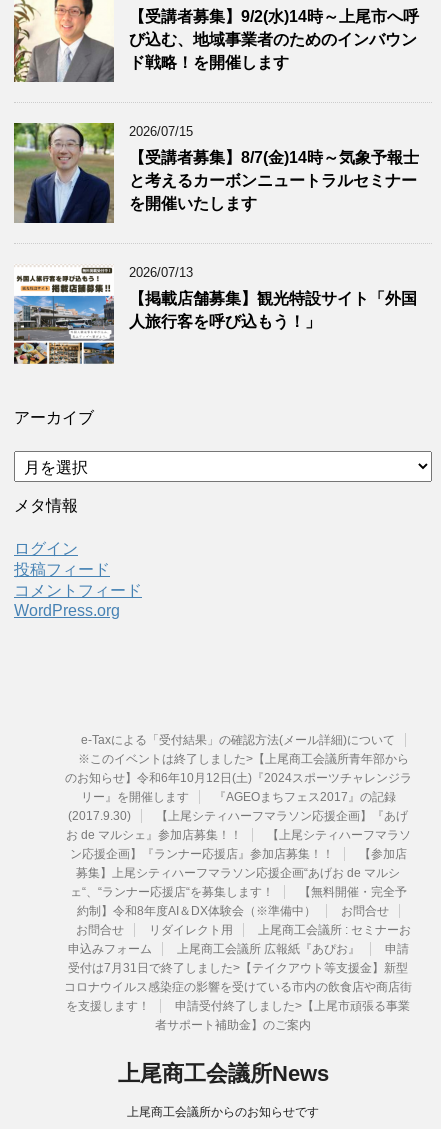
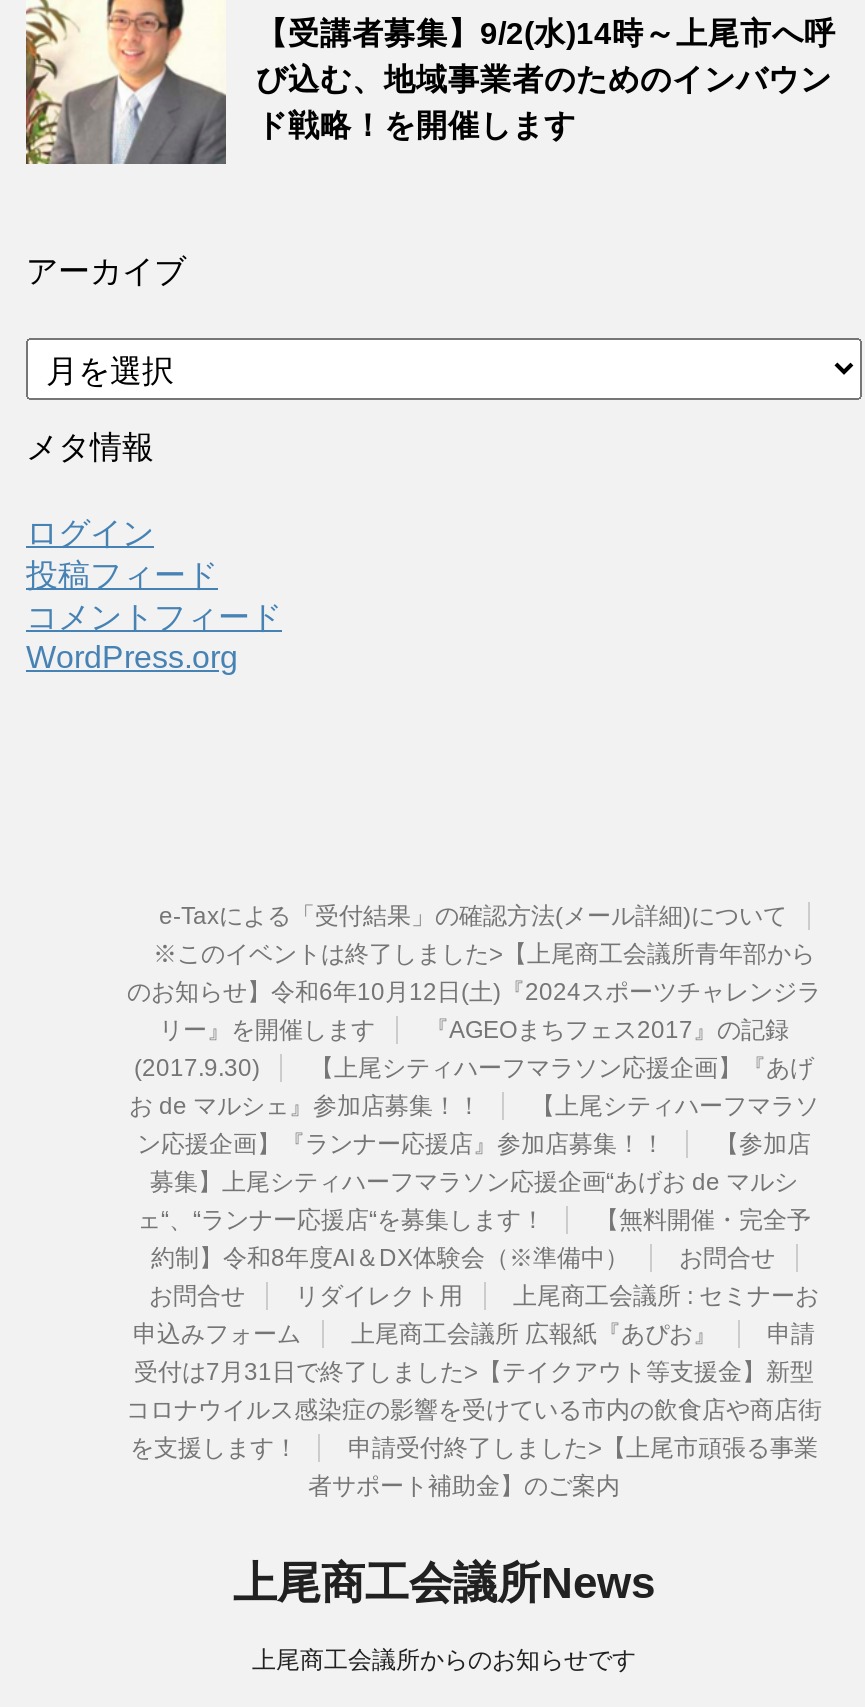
[13,122,419,224] [image] | 2026/07/15 | 【受講者募集】8/7(金)14時～気象予報士 | と考えるカーボンニュートラルセミナー | を開催いたします -> none
[13,265,417,365] [image] | 2026/07/13 | 【掲載店舗募集】観光特設サイト「外国 | 人旅行客を呼び込もう！」 -> none

